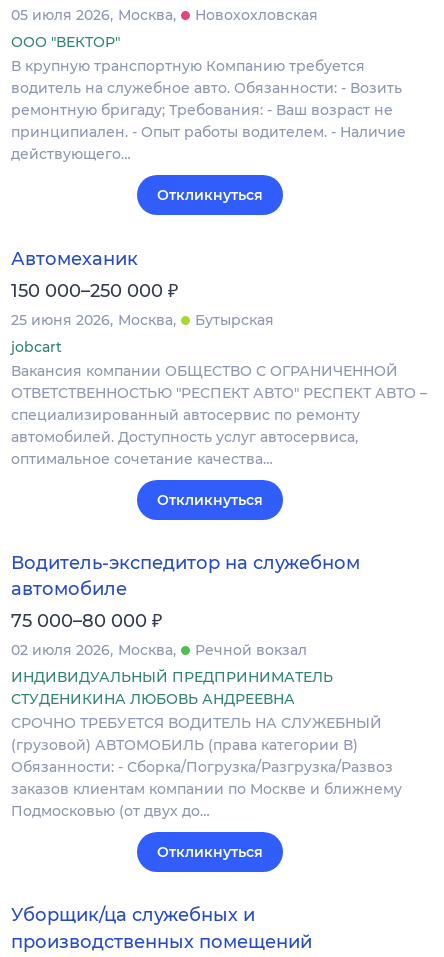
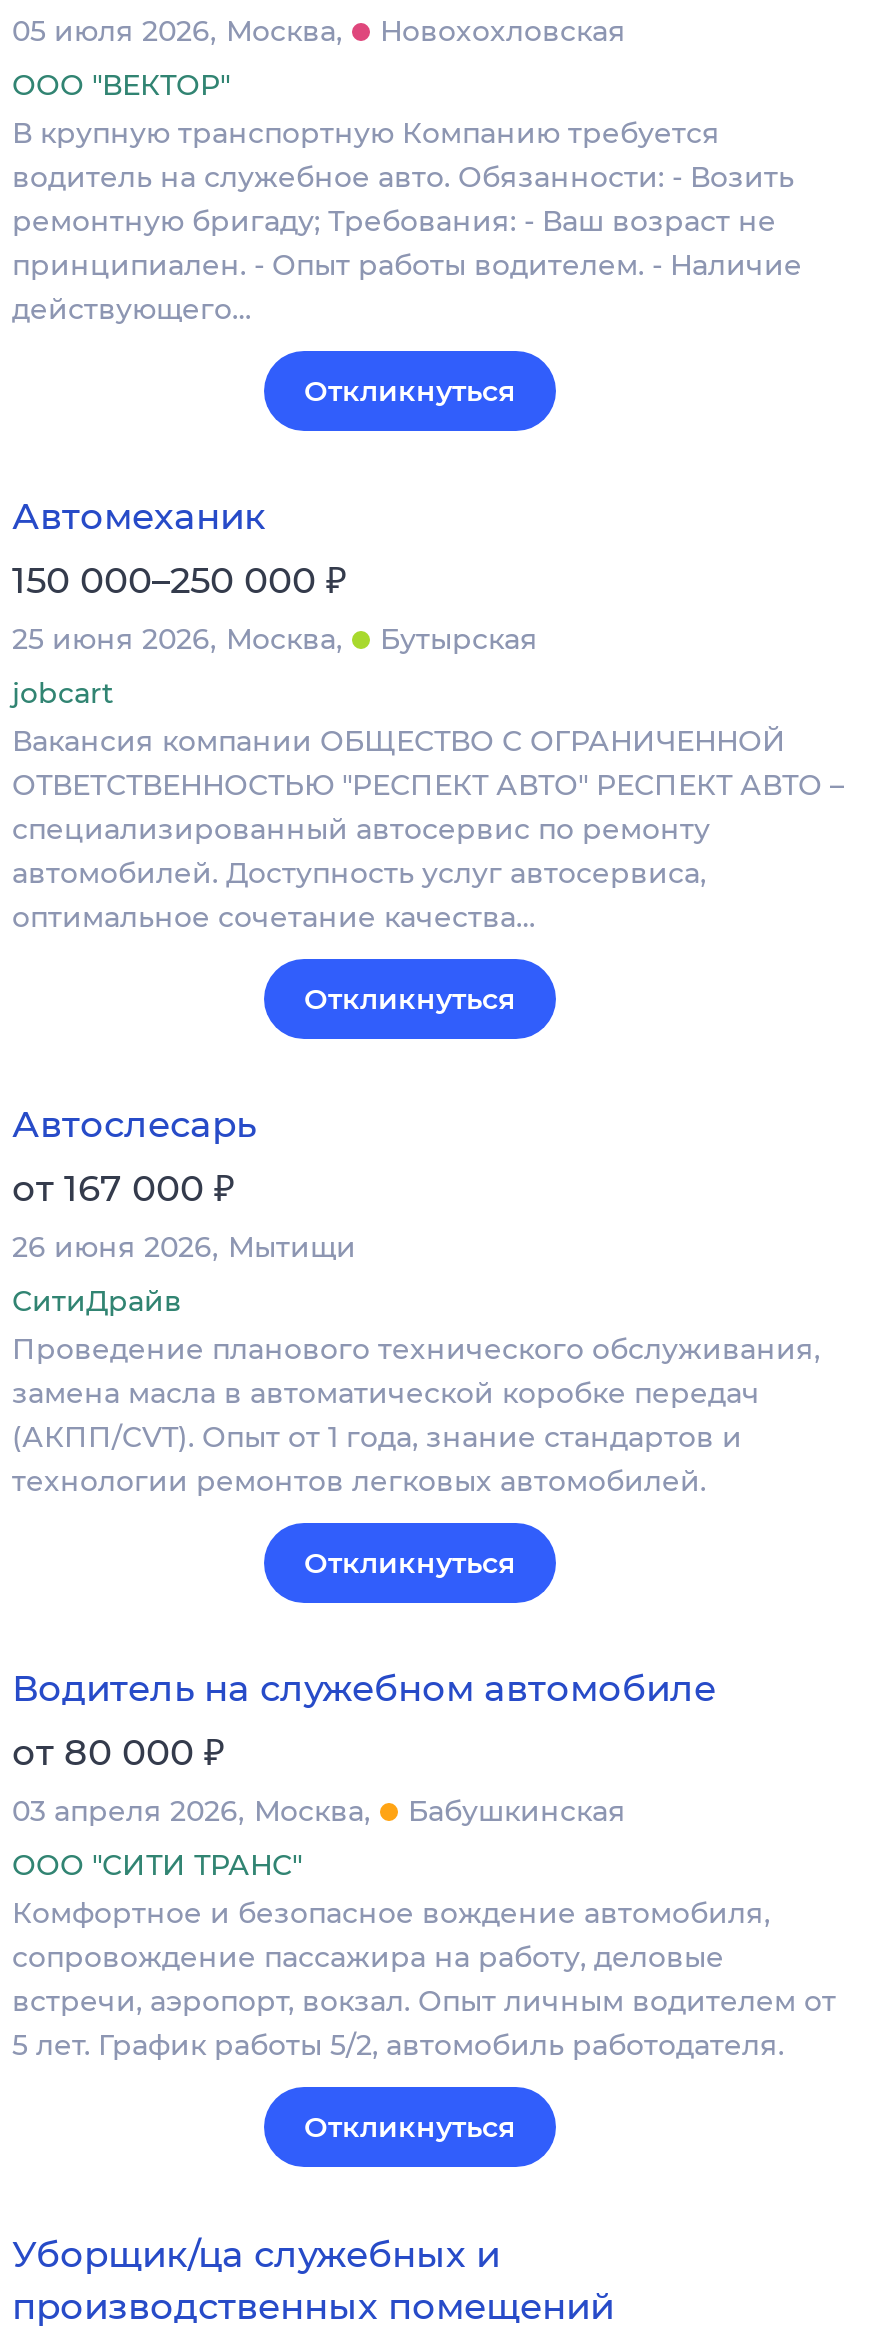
[11,552,402,820] Водитель-экспедитор на служебном | автомобиле | 75 000–80 000 ₽ | 02 июля 2026 Москва | Речной вокзал | ИНДИВИДУАЛЬНЫЙ ПРЕДПРИНИМАТЕЛЬ | СТУДЕНИКИНА ЛЮБОВЬ АНДРЕЕВНА | СРОЧНО ТРЕБУЕТСЯ ВОДИТЕЛЬ НА СЛУЖЕБНЫЙ | (грузовой) АВТОМОБИЛЬ (права категории В) | Обязанности: - Сборка/Погрузка/Разгрузка/Развоз | заказов клиентам компании по Москве и ближнему | Подмосковью (от двух до… -> [12,1103,836,2063] Автослесарь | от 167 000 ₽ | 26 июня 2026 Мытищи | СитиДрайв | Проведение планового технического обслуживания, | замена масла в автоматической коробке передач | (АКПП/CVT). Опыт от 1 года, знание стандартов и | технологии ремонтов легковых автомобилей. | Откликнуться | Водитель на служебном автомобиле | от 80 000 ₽ | 03 апреля 2026 Москва | Бабушкинская | ООО "СИТИ ТРАНС" | Комфортное и безопасное вождение автомобиля, | сопровождение пассажира на работу, деловые | встречи, аэропорт, вокзал. Опыт личным водителем от | 5 лет. График работы 5/2, автомобиль работодателя.

